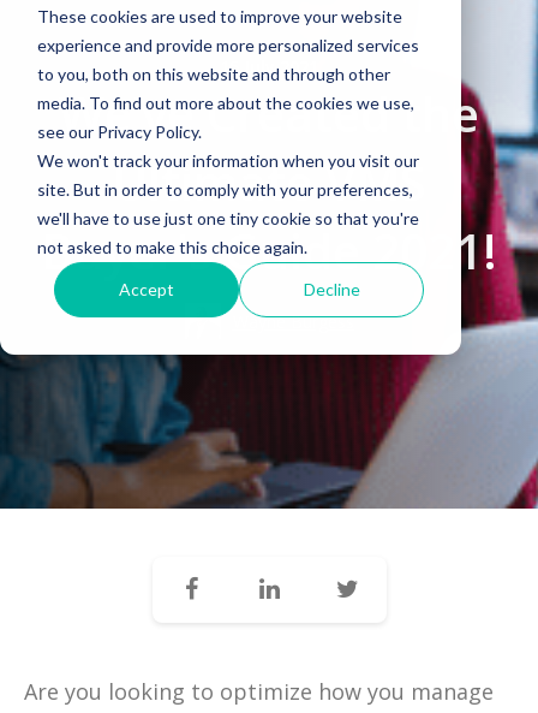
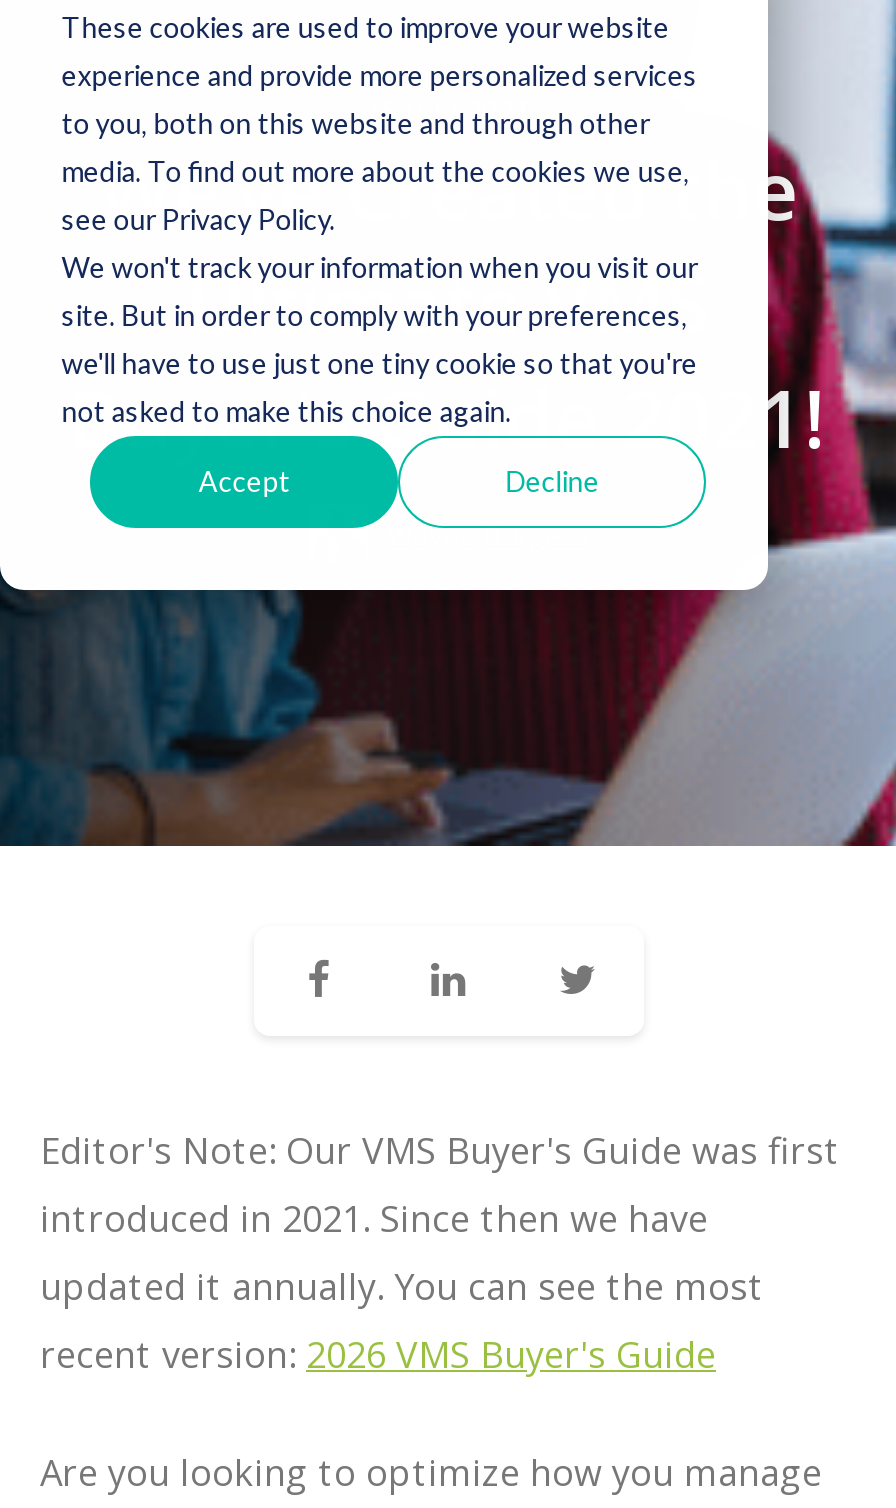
none -> [40,1126,840,1378] Editor's Note: Our VMS Buyer's Guide was first | introduced in 2021. Since then we have | updated it annually. You can see the most | recent version: 2026 VMS Buyer's Guide

